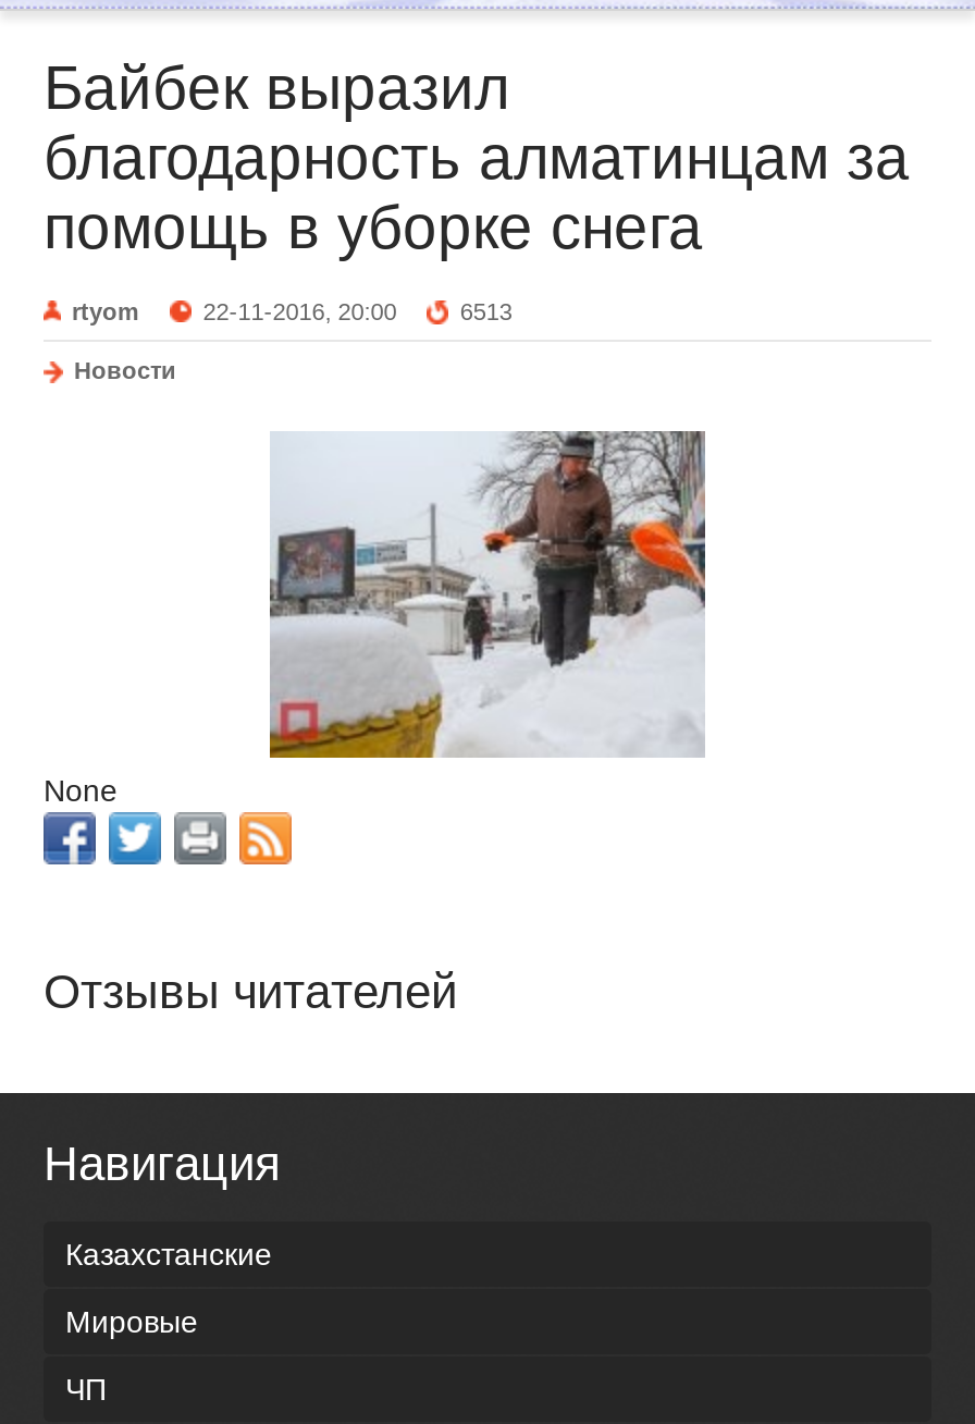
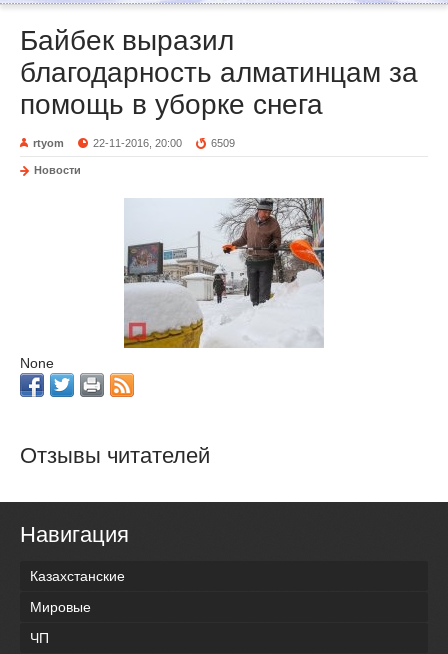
[460,298,512,324] 6513 -> [211,137,235,149] 6509

